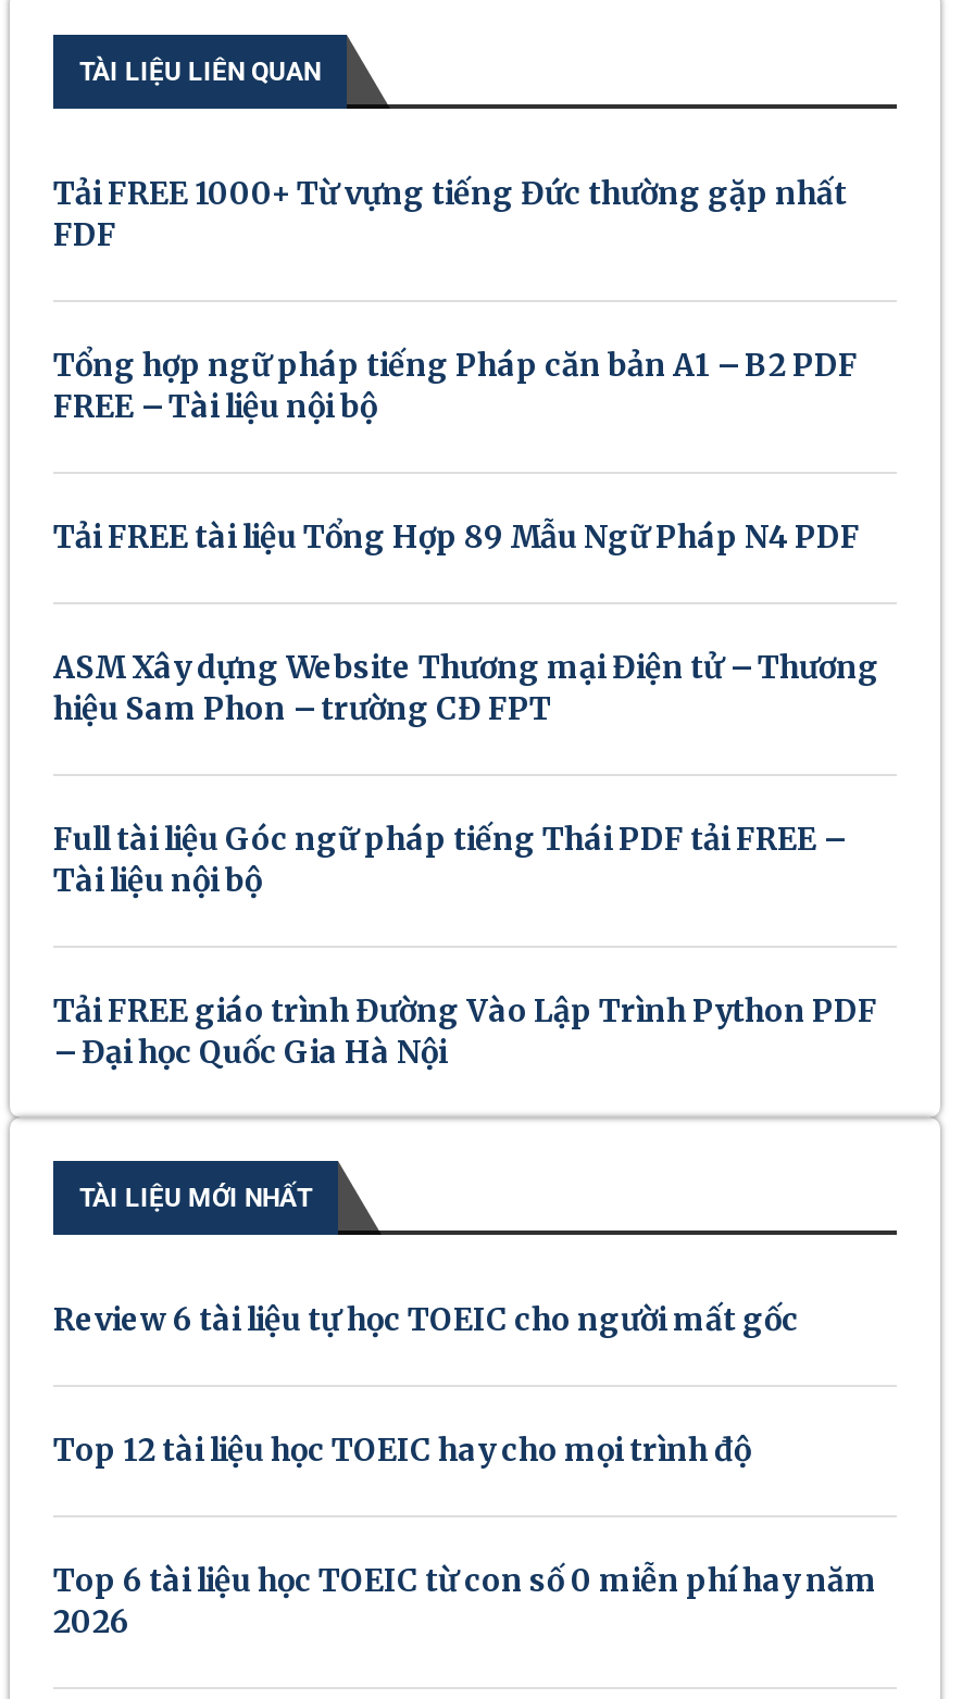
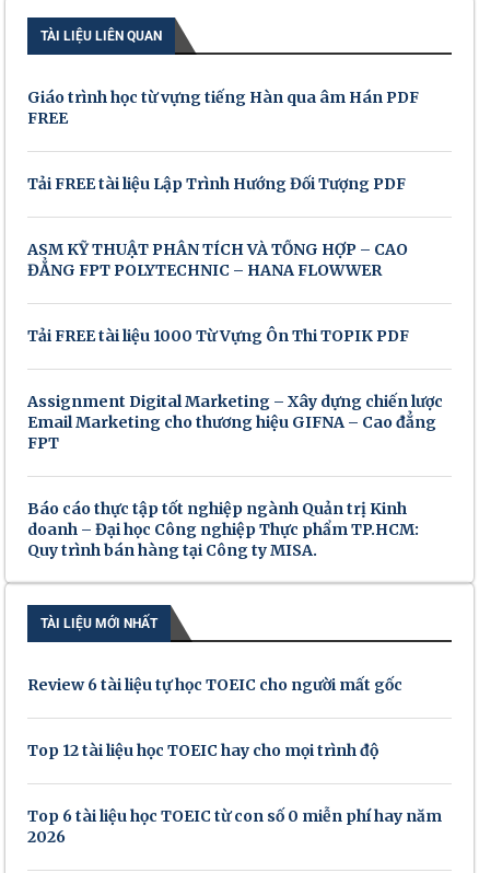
[53,174,847,254] Tải FREE 1000+ Từ vựng tiếng Đức thường gặp nhất | FDF -> [27,87,419,128] Giáo trình học từ vựng tiếng Hàn qua âm Hán PDF | FREE
[53,345,858,426] Tổng hợp ngữ pháp tiếng Pháp căn bản A1 – B2 PDF | FREE – Tài liệu nội bộ -> [27,174,406,194] Tải FREE tài liệu Lập Trình Hướng Đối Tượng PDF
[53,517,860,556] Tải FREE tài liệu Tổng Hợp 89 Mẫu Ngữ Pháp N4 PDF -> [27,239,408,280] ASM KỸ THUẬT PHÂN TÍCH VÀ TỔNG HỢP – CAO | ĐẲNG FPT POLYTECHNIC – HANA FLOWWER
[53,648,879,728] ASM Xây dựng Website Thương mại Điện tử – Thương | hiệu Sam Phon – trường CĐ FPT -> [27,326,409,346] Tải FREE tài liệu 1000 Từ Vựng Ôn Thi TOPIK PDF
[53,819,845,900] Full tài liệu Góc ngữ pháp tiếng Thái PDF tải FREE – | Tài liệu nội bộ -> [27,392,443,453] Assignment Digital Marketing – Xây dựng chiến lược | Email Marketing cho thương hiệu GIFNA – Cao đẳng | FPT
[53,991,877,1072] Tải FREE giáo trình Đường Vào Lập Trình Python PDF | – Đại học Quốc Gia Hà Nội -> [27,499,419,560] Báo cáo thực tập tốt nghiệp ngành Quản trị Kinh | doanh – Đại học Công nghiệp Thực phẩm TP.HCM: | Quy trình bán hàng tại Công ty MISA.

